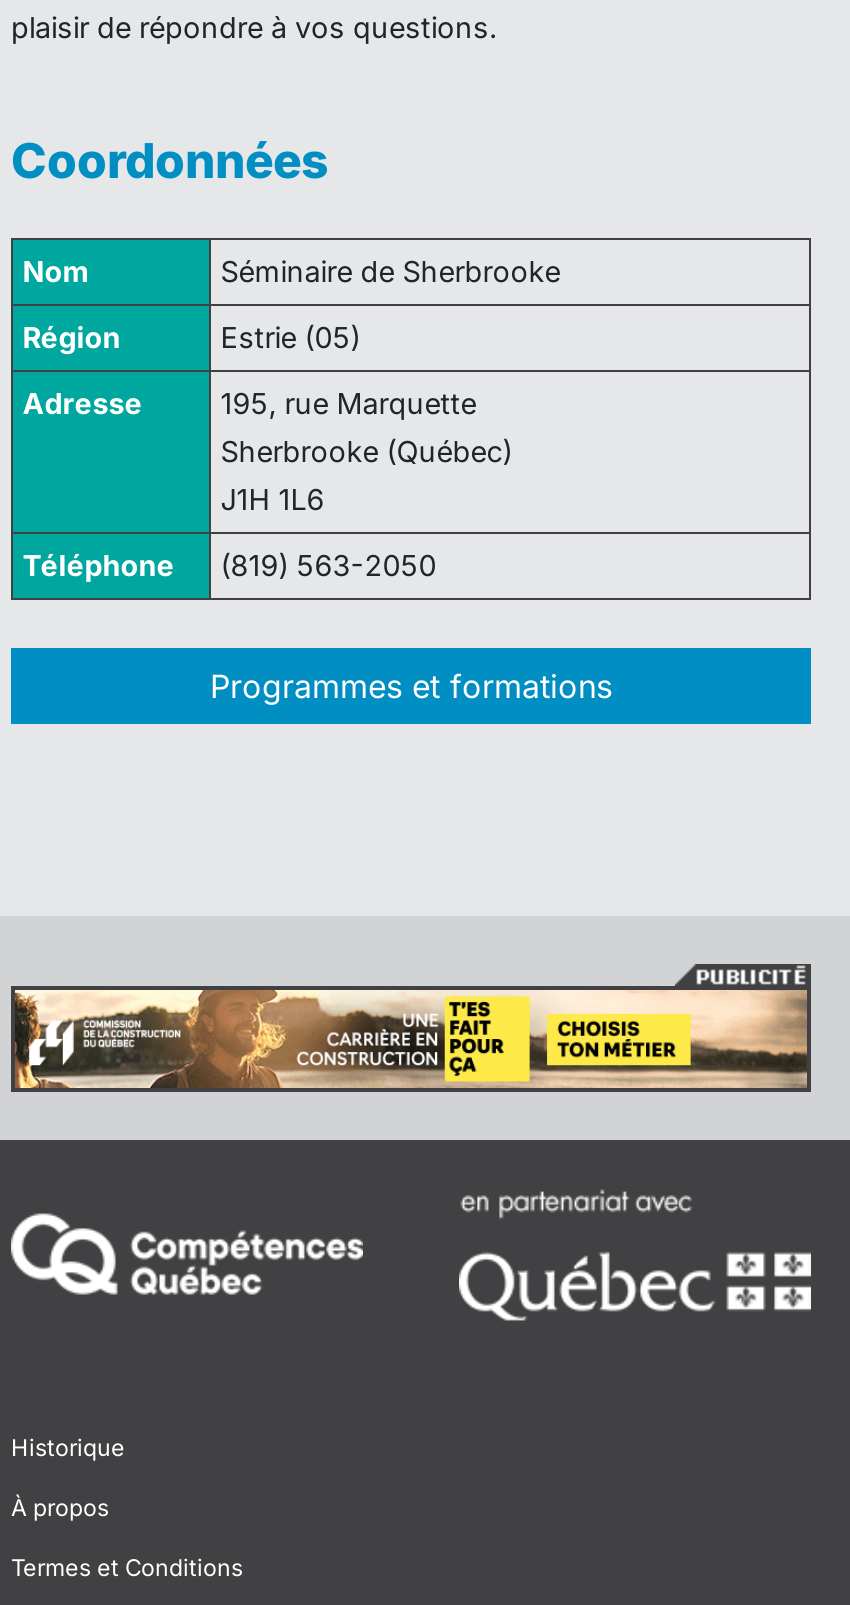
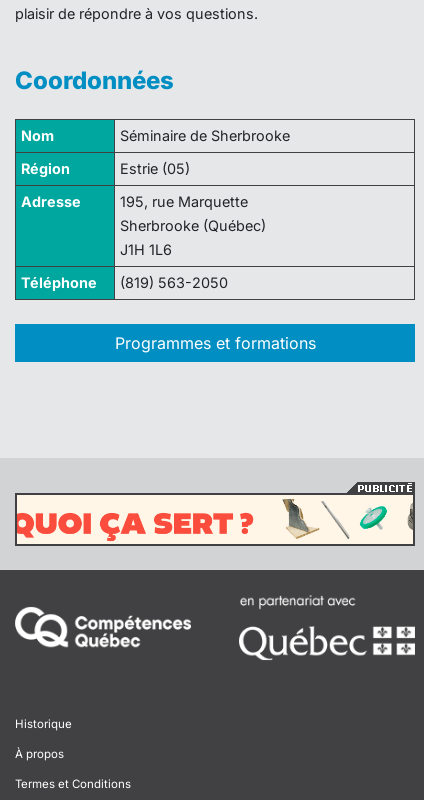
[13,988,809,1090] [image] -> [16,495,413,544] [image]

